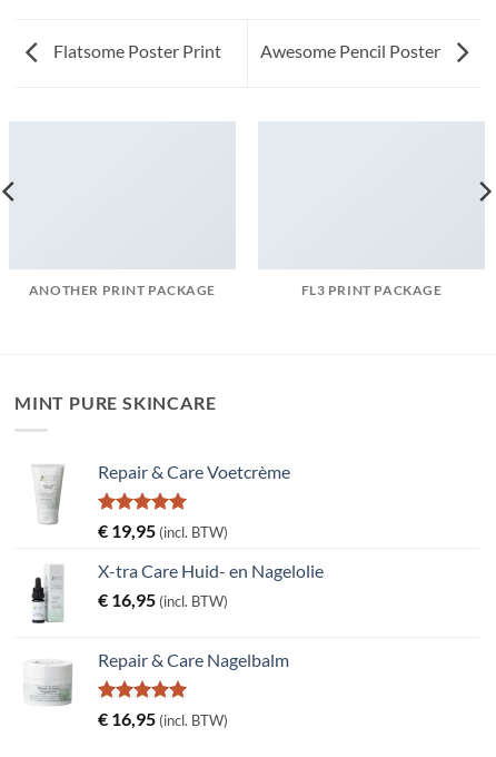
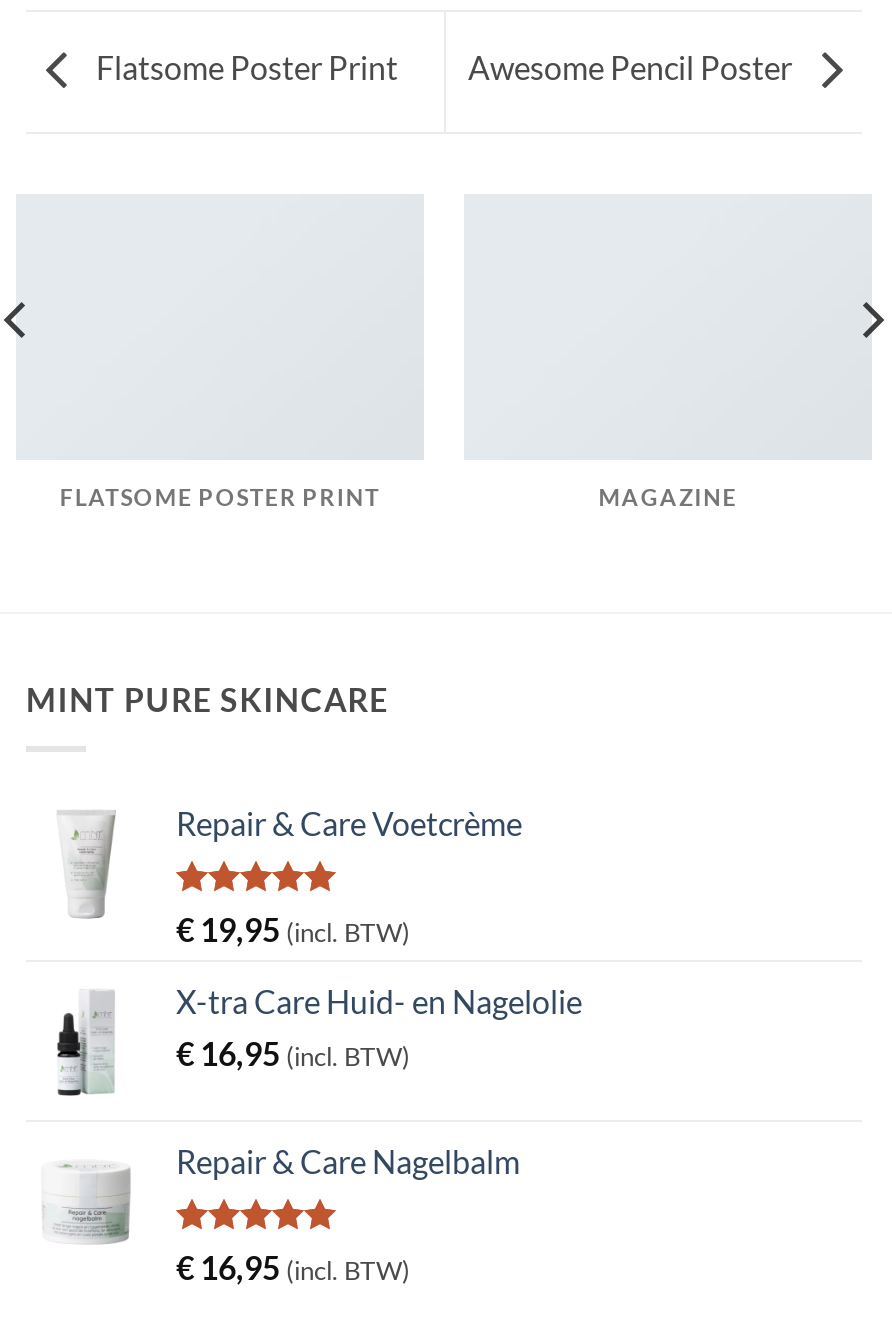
[29,282,442,297] ANOTHER PRINT PACKAGE | FL3 PRINT PACKAGE -> [60,483,738,509] FLATSOME POSTER PRINT | MAGAZINE

